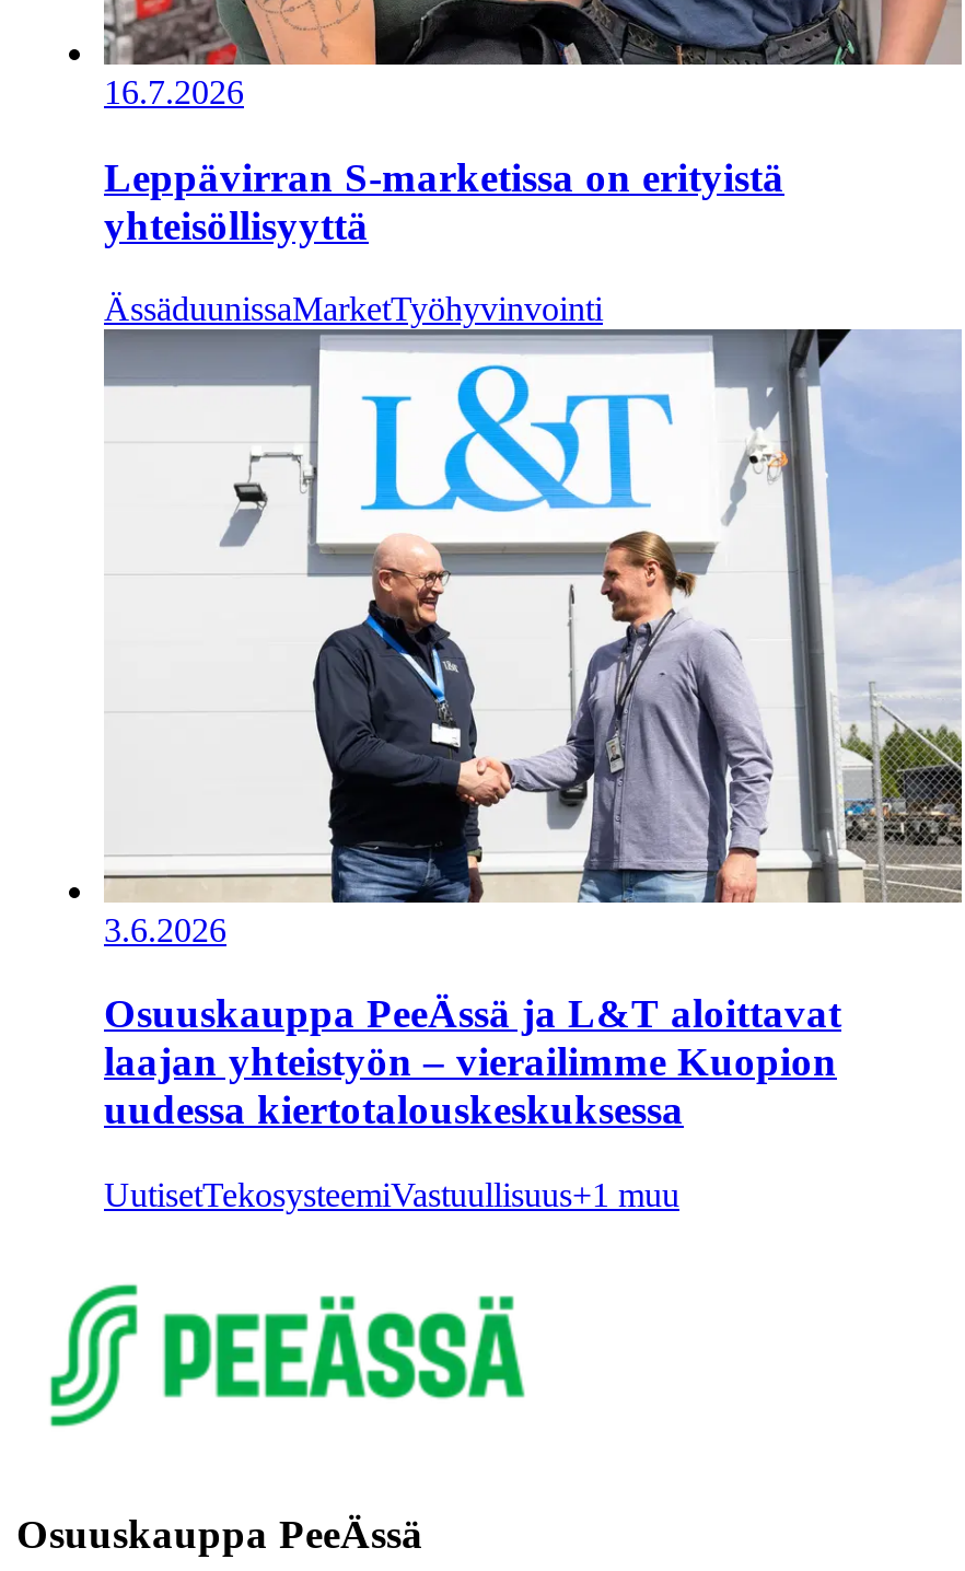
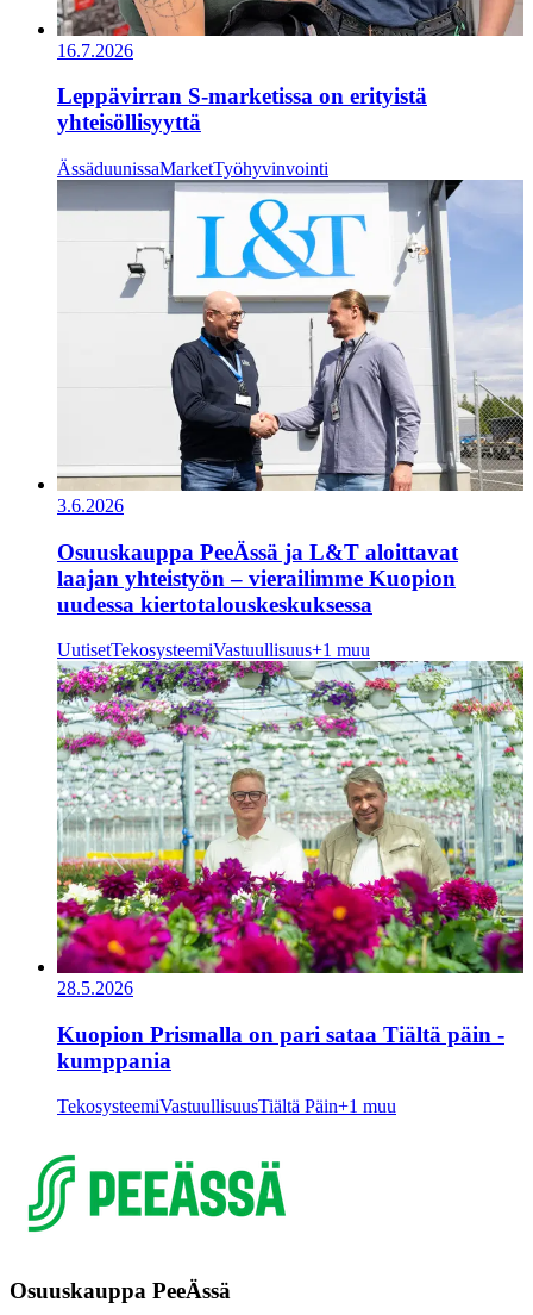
none -> [56,660,525,1116] [image] | 28.5.2026 | Kuopion Prismalla on pari sataa Tiältä päin - | kumppania | TekosysteemiVastuullisuusTiältä Päin+1 muu

